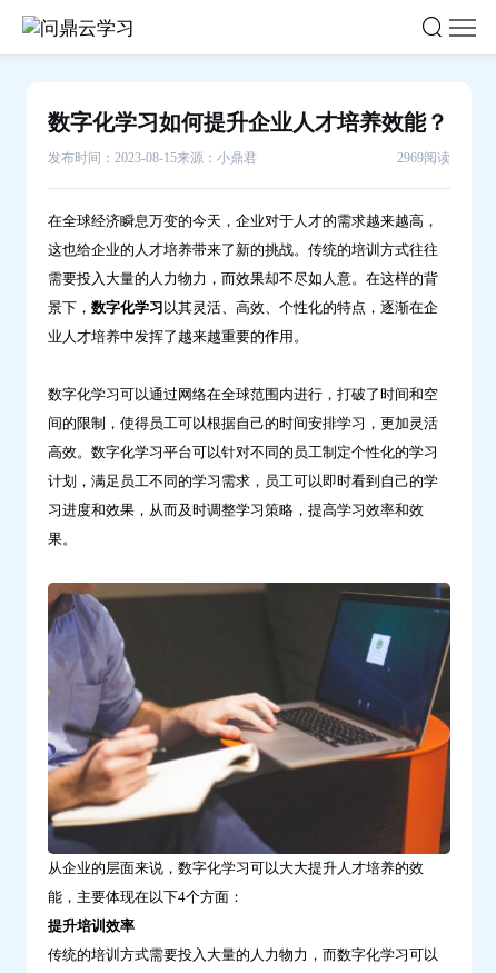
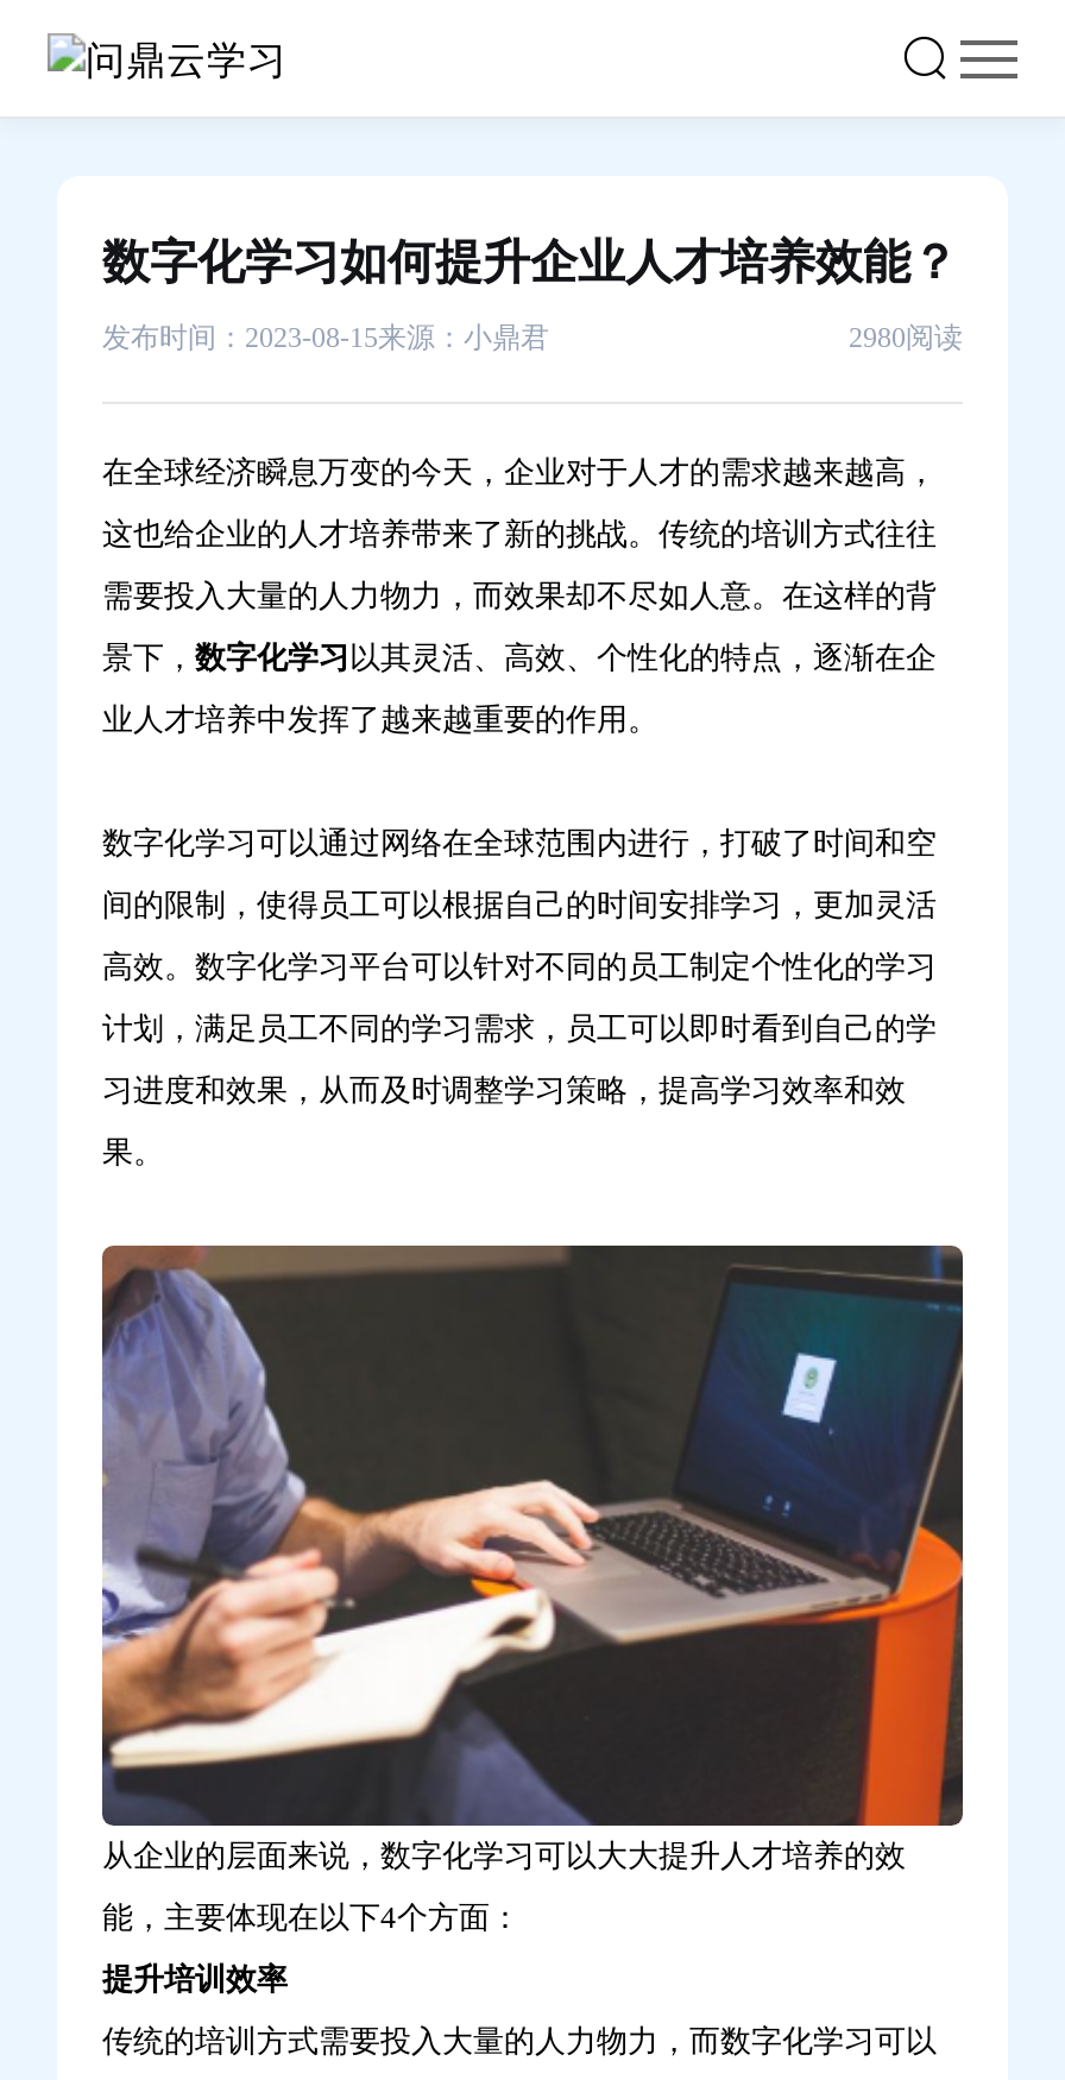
[397,150,450,166] 2969阅读 -> [849,322,963,355] 2980阅读

